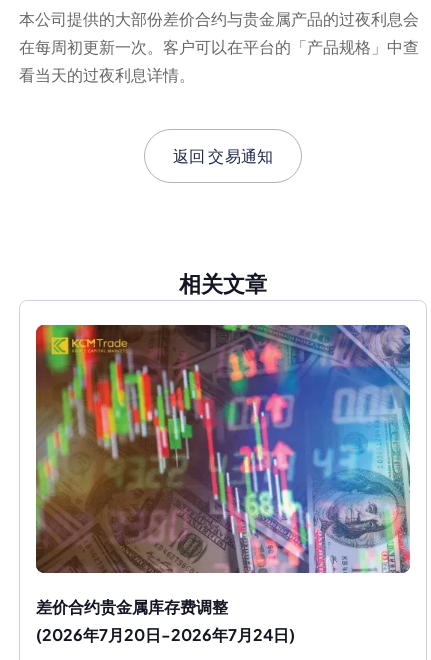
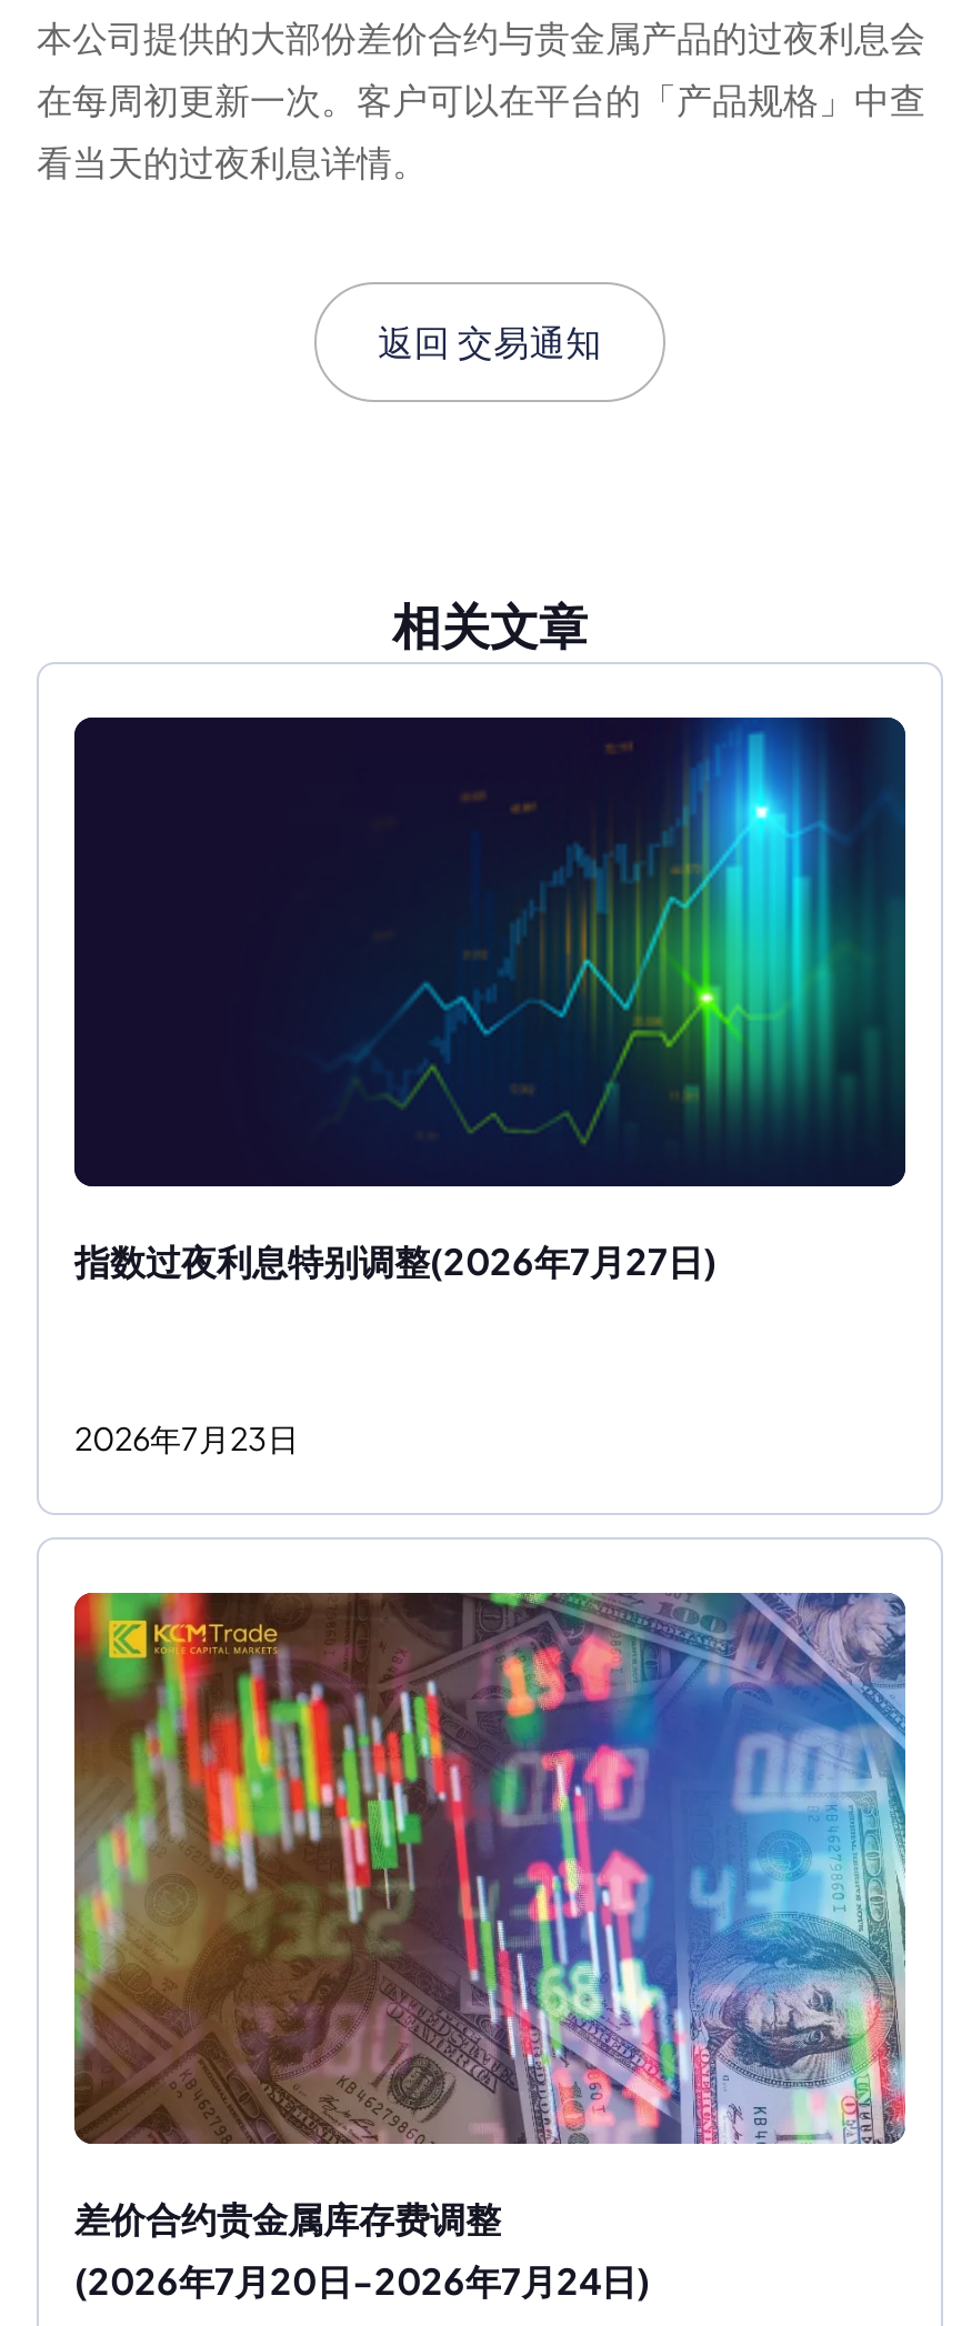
none -> [72,715,908,1285] [image] | 指数过夜利息特别调整(2026年7月27日)
none -> [74,1418,299,1458] 2026年7月23日

